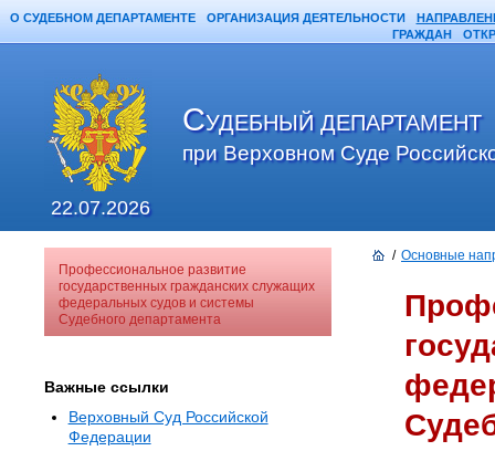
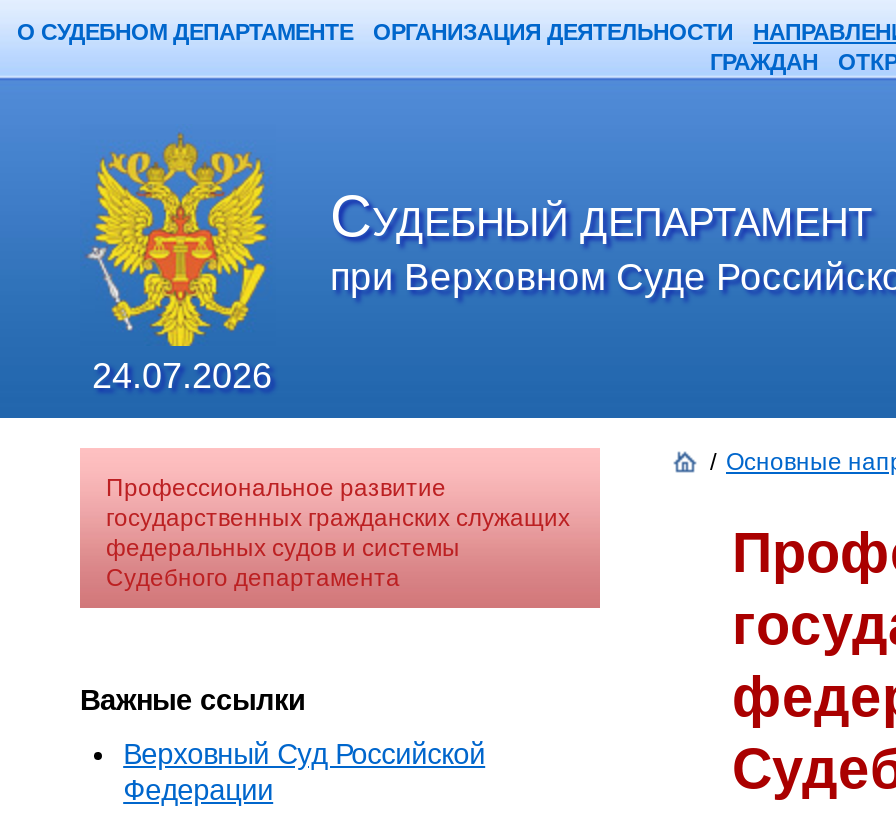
[51,196,150,219] 22.07.2026 -> [92,354,272,396] 24.07.2026

